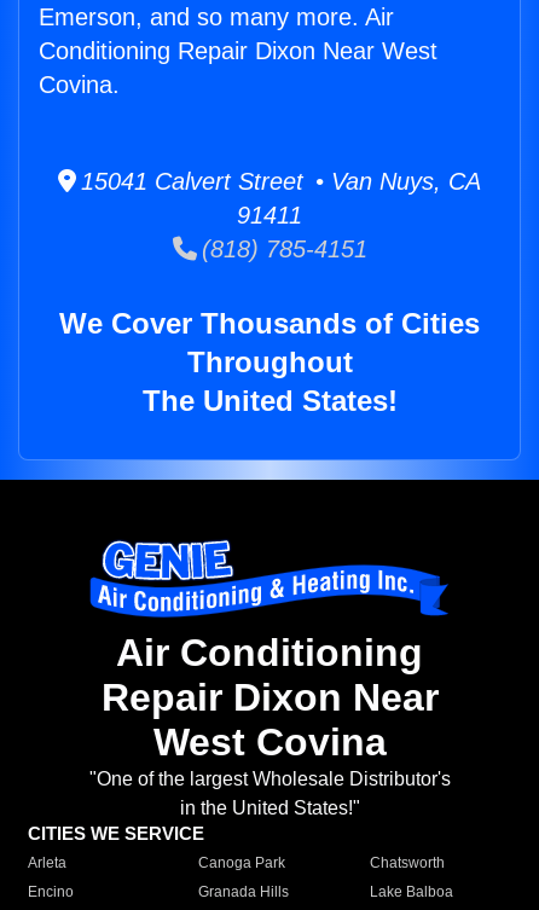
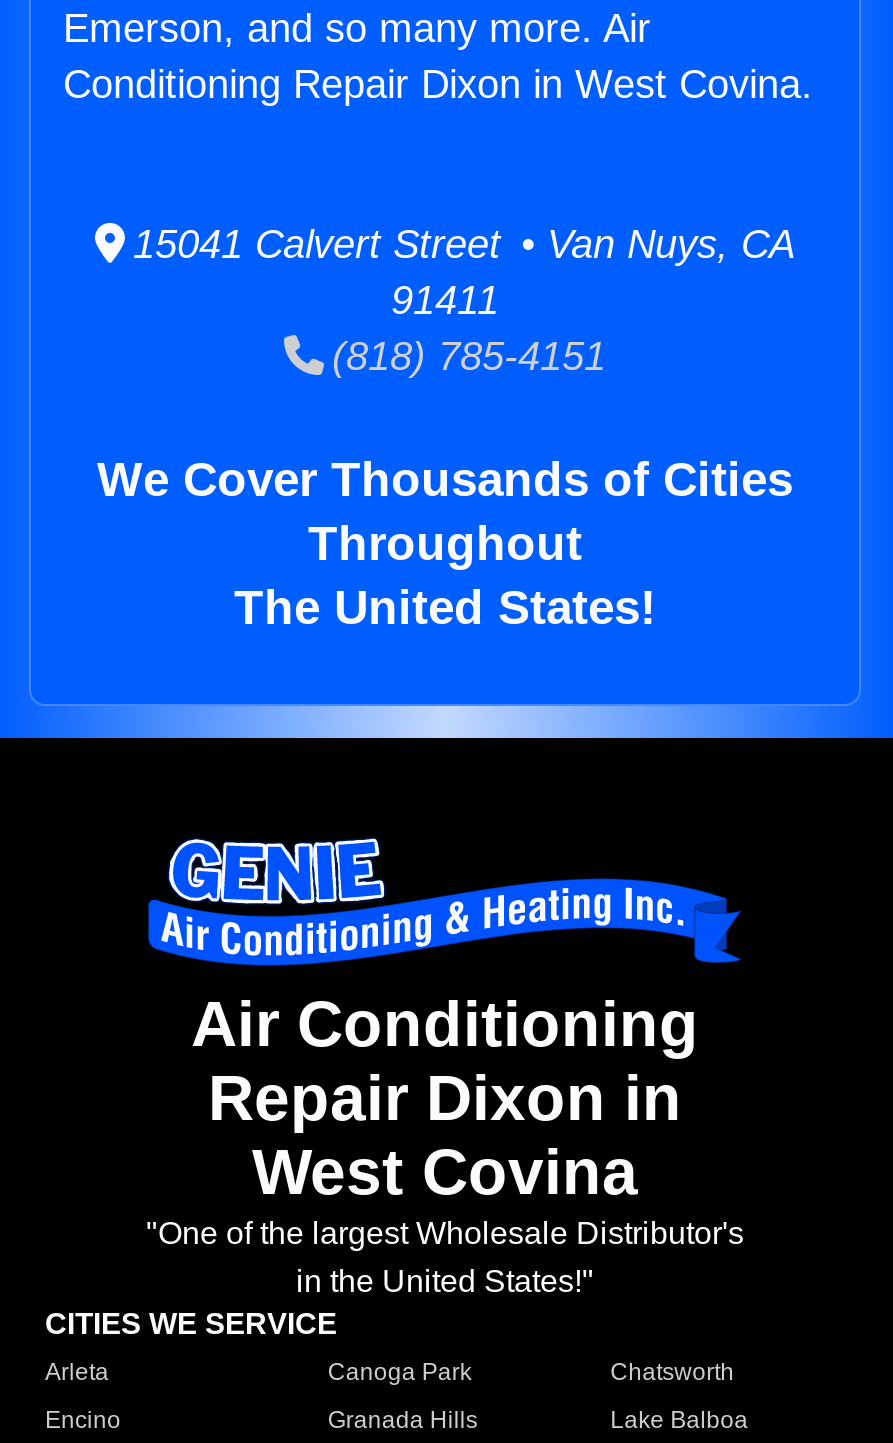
[39,38,437,98] Conditioning Repair Dixon Near West | Covina. -> [63,62,813,106] Conditioning Repair Dixon in West Covina.
[101,676,438,719] Repair Dixon Near -> [208,1063,682,1135] Repair Dixon in

